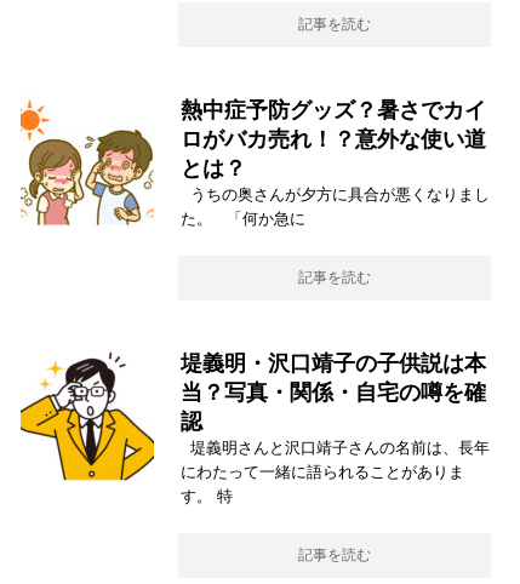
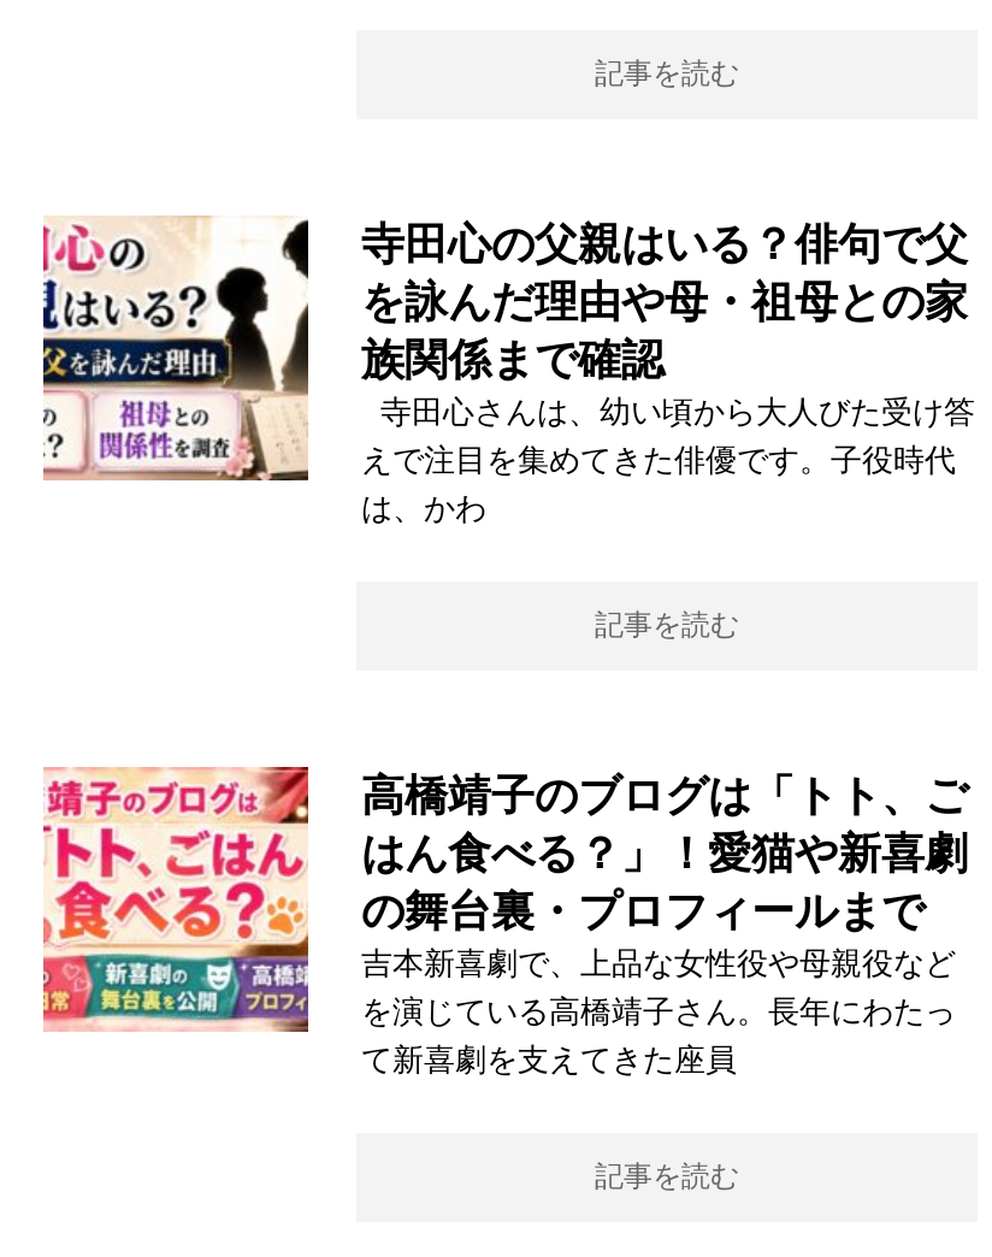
[21,97,490,228] [image] | 熱中症予防グッズ？暑さでカイ | ロがバカ売れ！？意外な使い道 | とは？ | うちの奥さんが夕方に具合が悪くなりまし | た。 「何か急に -> [41,216,975,526] [image] | 寺田心の父親はいる？俳句で父 | を詠んだ理由や母・祖母との家 | 族関係まで確認 | 寺田心さんは、幼い頃から大人びた受け答 | えで注目を集めてきた俳優です。子役時代 | は、かわ
[19,349,490,505] [image] | 堤義明・沢口靖子の子供説は本 | 当？写真・関係・自宅の噂を確 | 認 | 堤義明さんと沢口靖子さんの名前は、長年 | にわたって一緒に語られることがありま | す。 特 -> [41,765,968,1078] [image] | 高橋靖子のブログは「トト、ご | はん食べる？」！愛猫や新喜劇 | の舞台裏・プロフィールまで | 吉本新喜劇で、上品な女性役や母親役など | を演じている高橋靖子さん。長年にわたっ | て新喜劇を支えてきた座員

